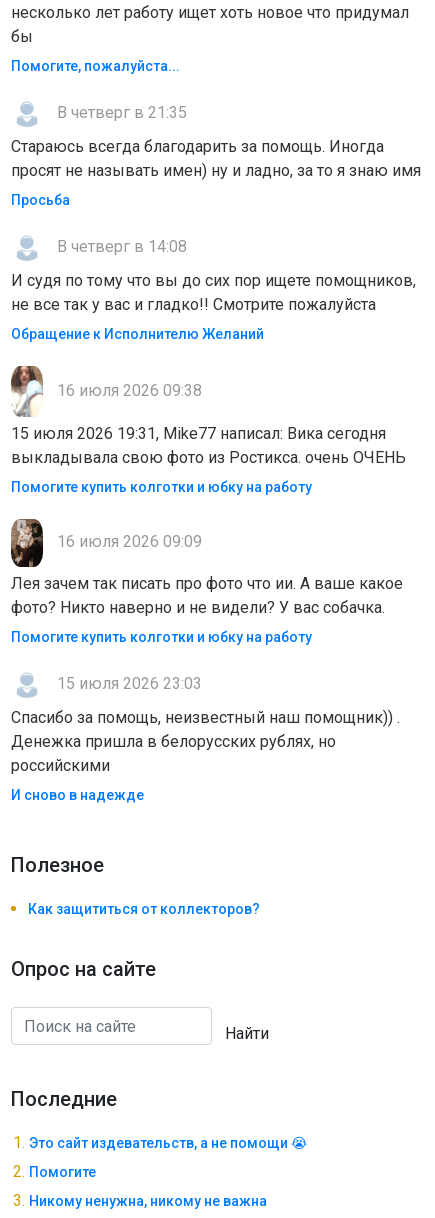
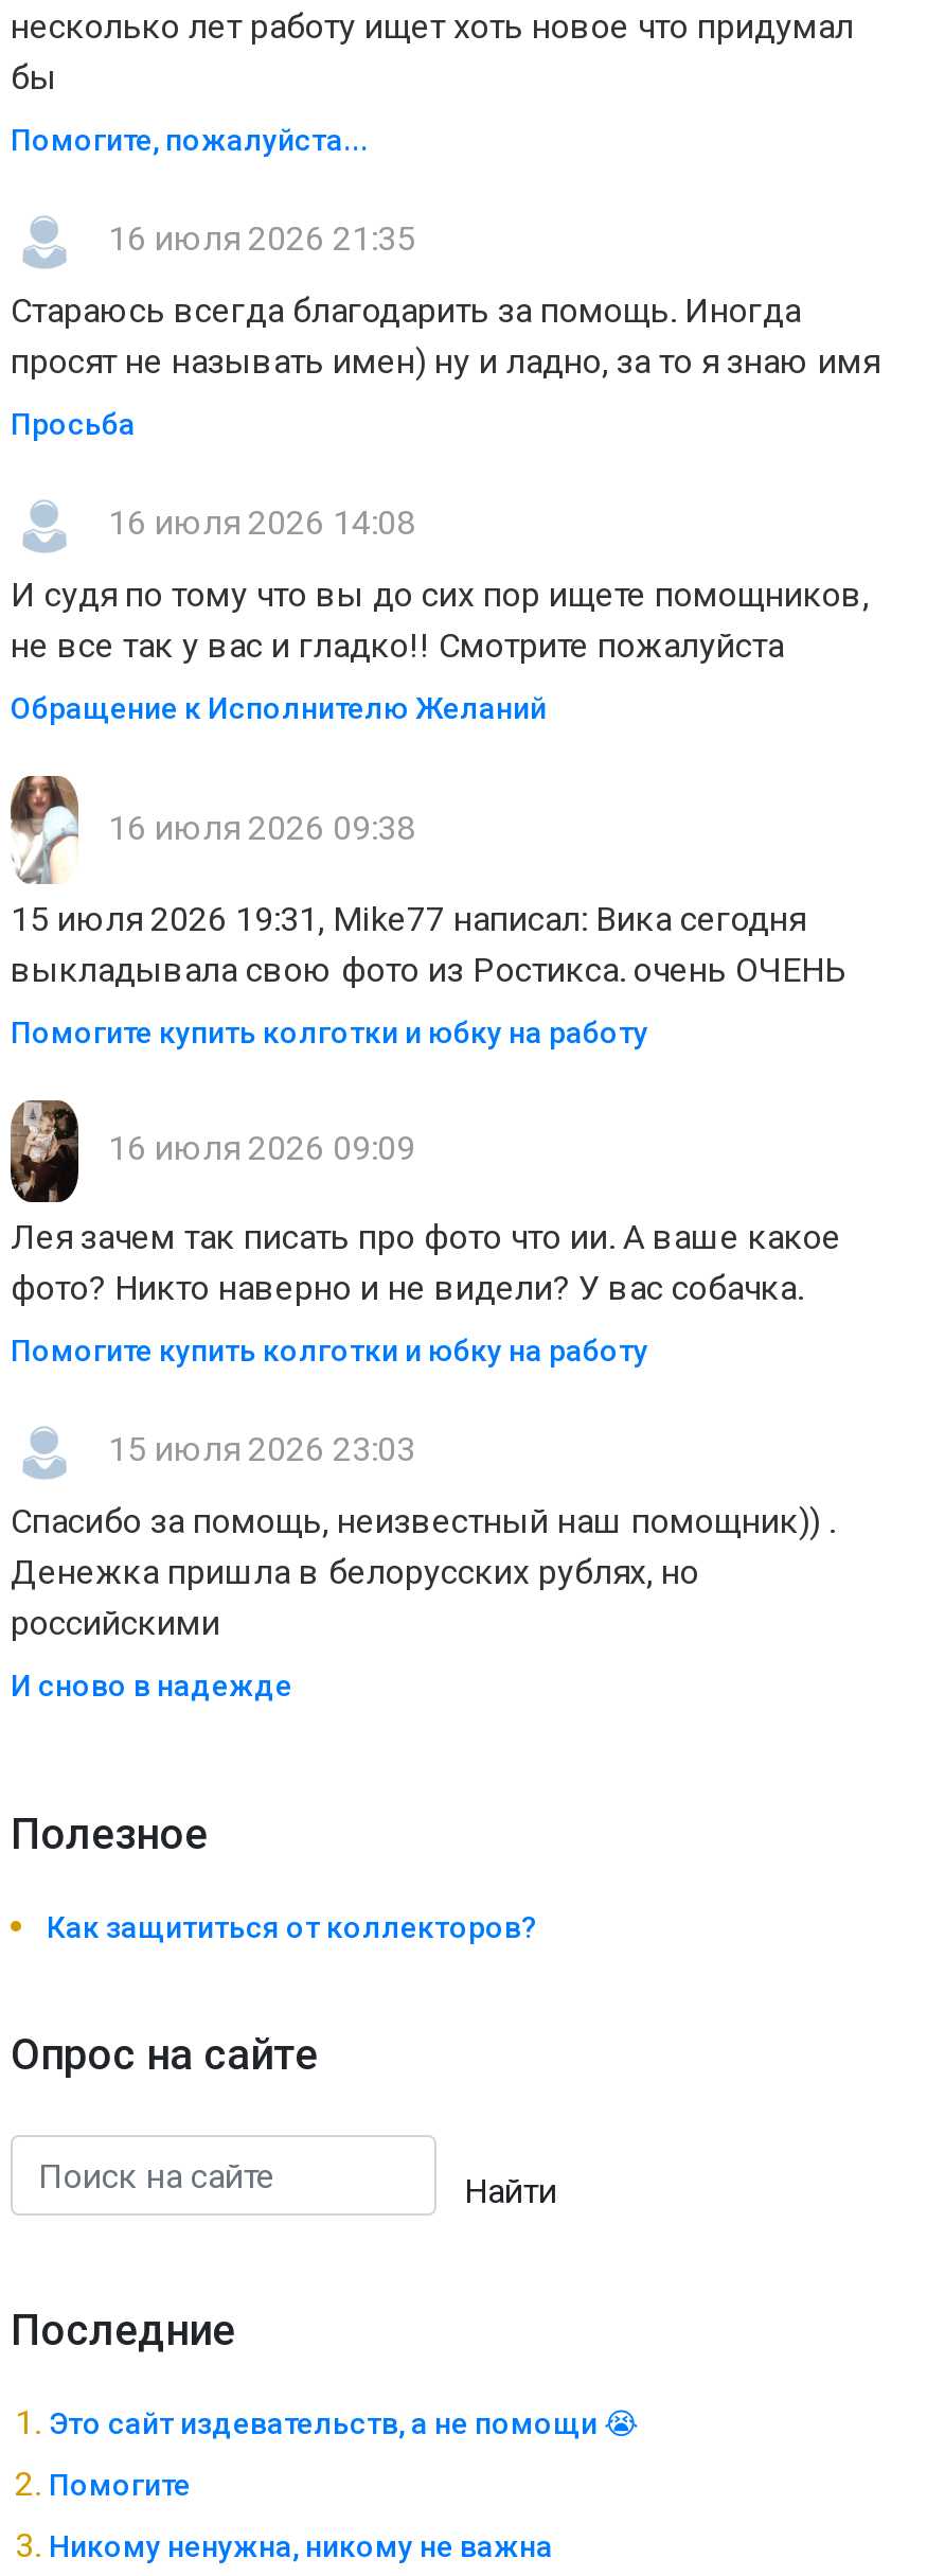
[53,103,187,122] В четверг в 21:35 -> [100,219,415,259] 16 июля 2026 21:35
[53,237,187,256] В четверг в 14:08 -> [100,503,415,543] 16 июля 2026 14:08

